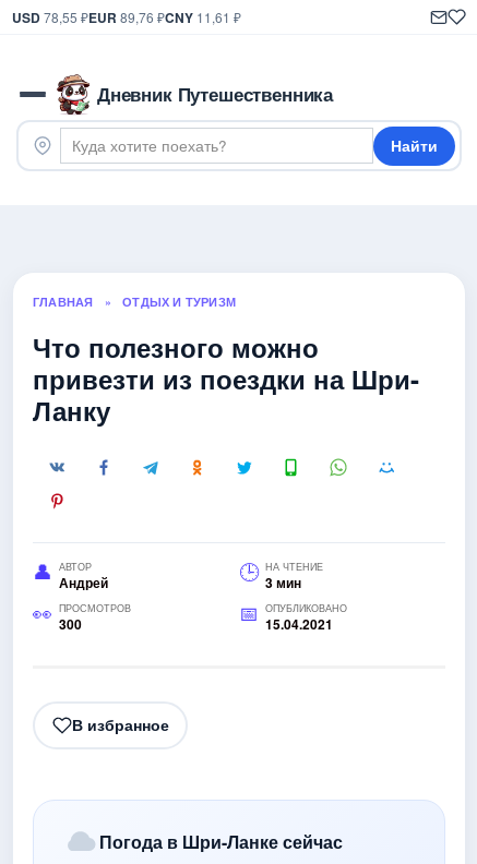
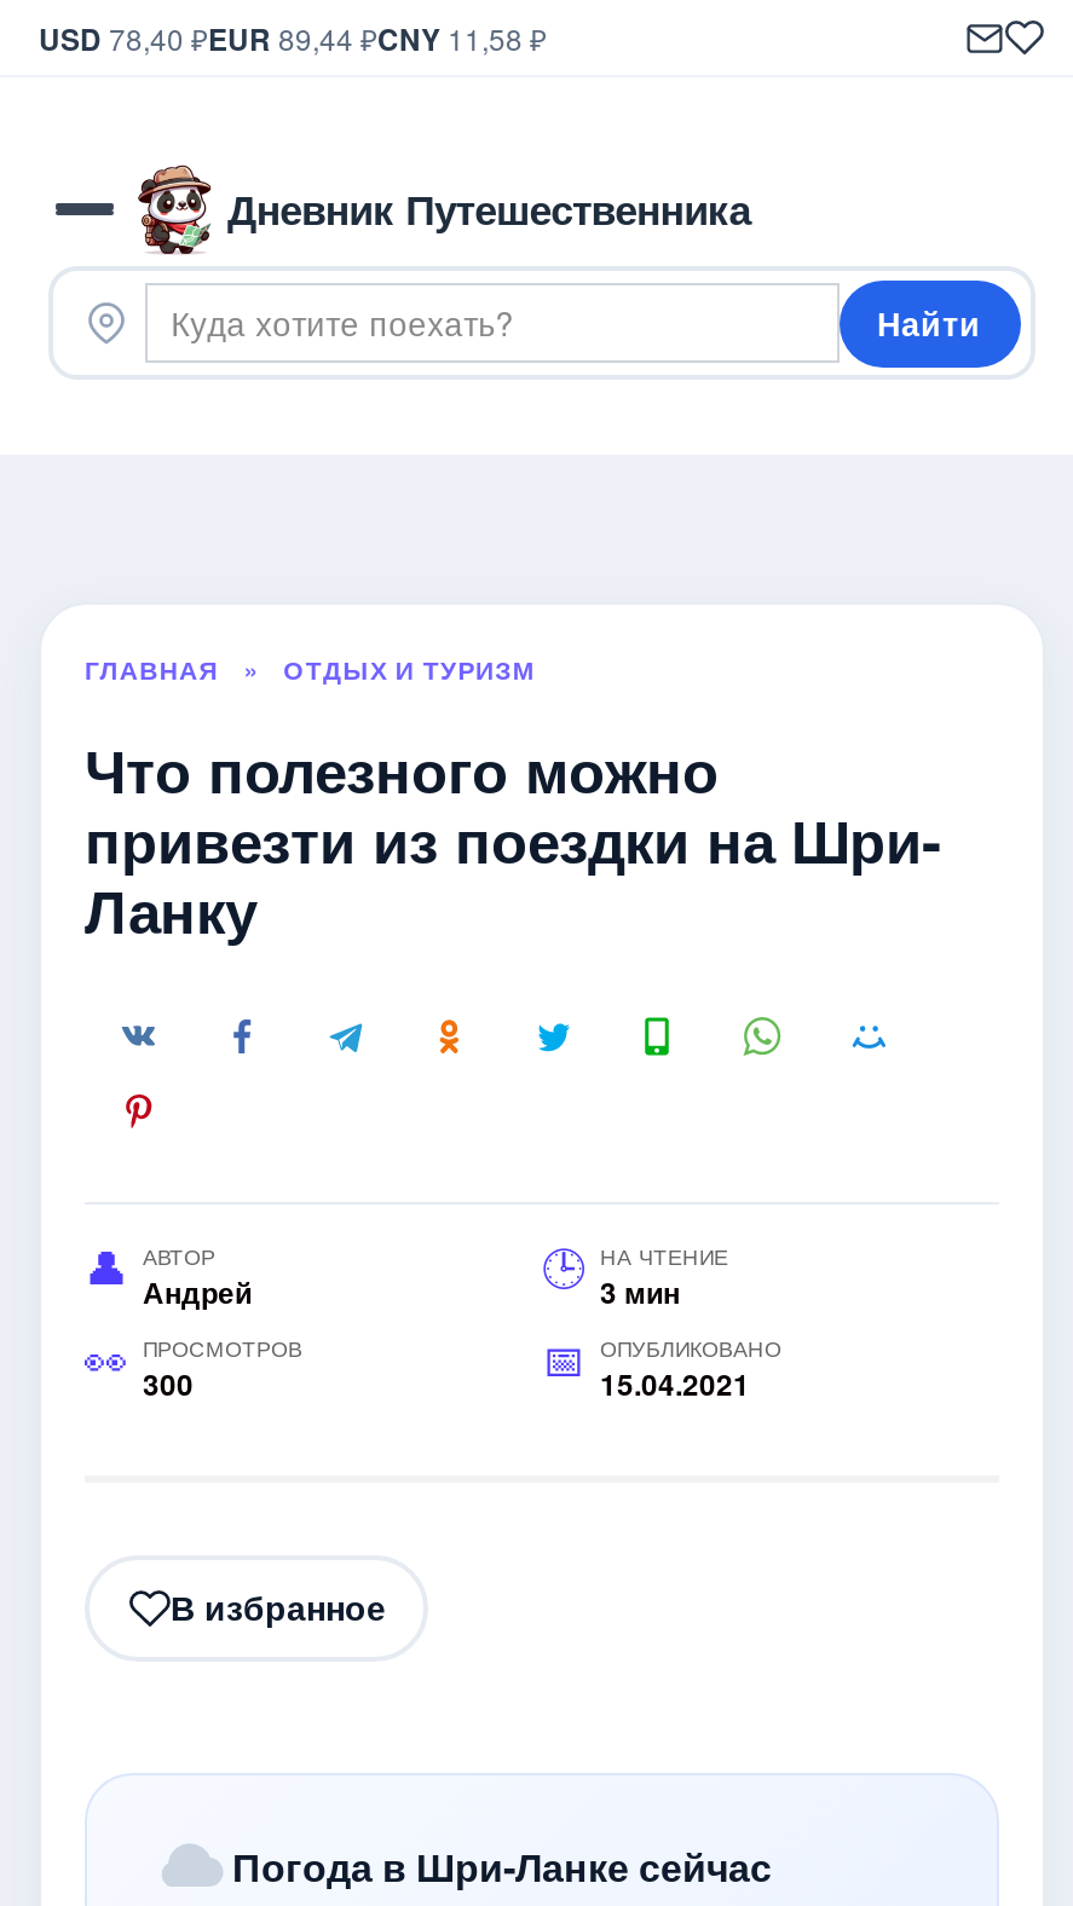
[12,7,241,27] USD 78,55 ₽EUR 89,76 ₽CNY 11,61 ₽ -> [39,16,547,59] USD 78,40 ₽EUR 89,44 ₽CNY 11,58 ₽

